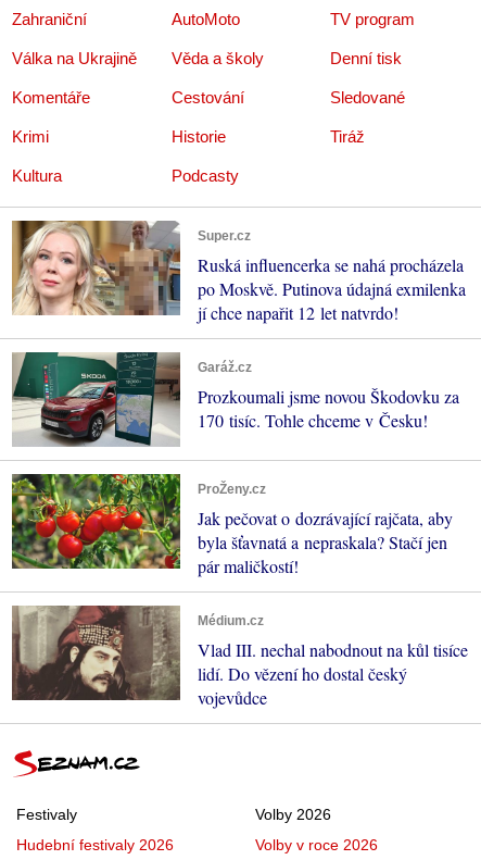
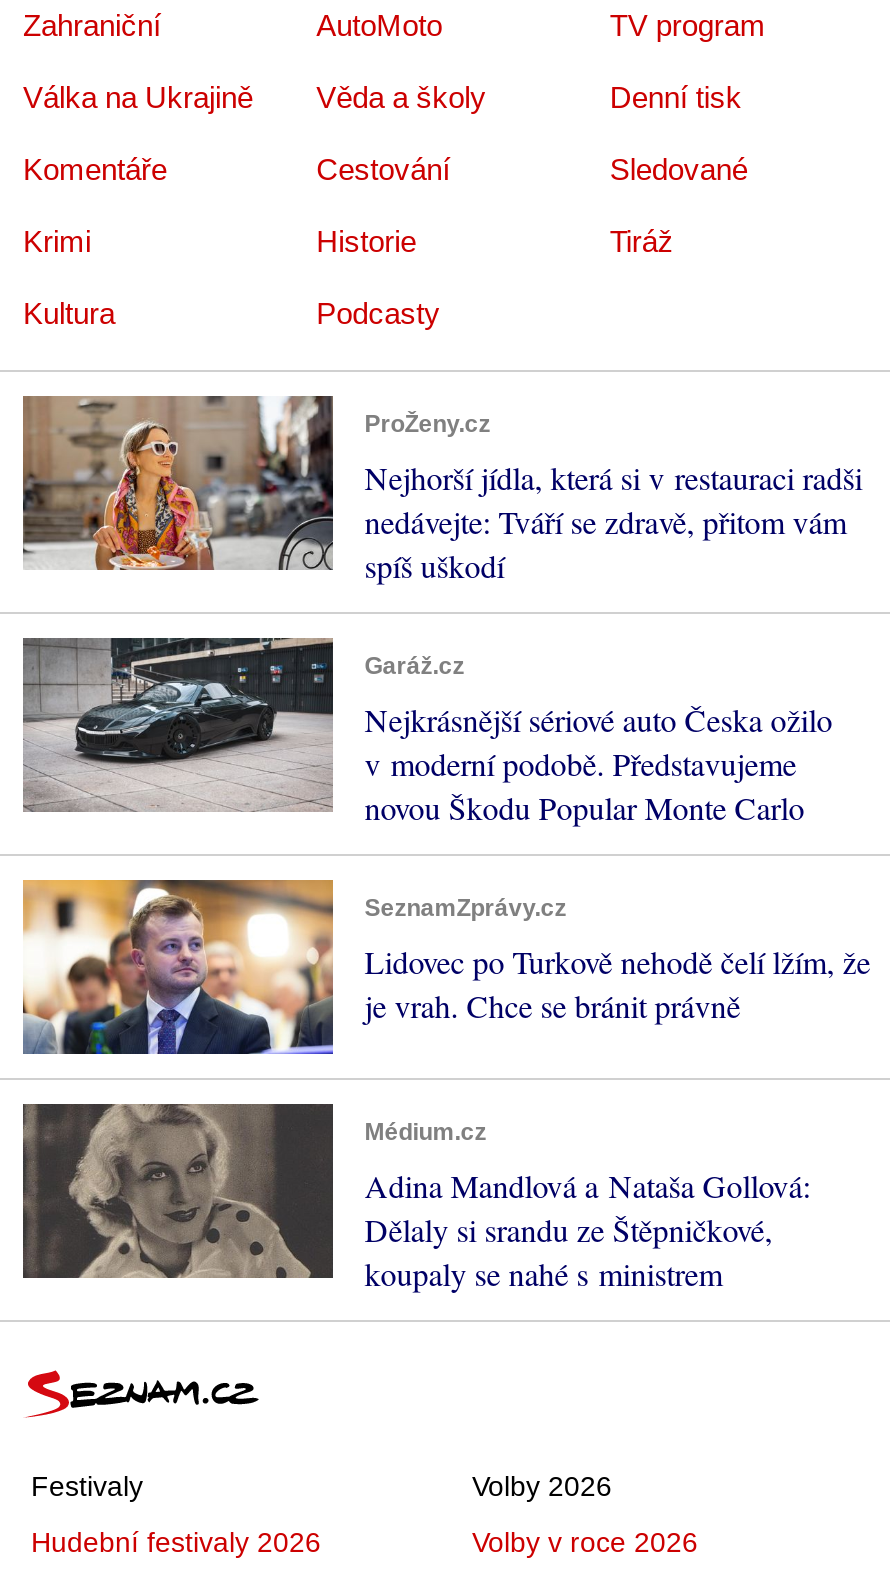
[11,221,465,325] [image] | Super.cz | Ruská influencerka se nahá procházela | po Moskvě. Putinova údajná exmilenka | jí chce napařit 12 let natvrdo! -> [21,395,862,586] [image] | ProŽeny.cz | Nejhorší jídla, která si v restauraci radši | nedávejte: Tváří se zdravě, přitom vám | spíš uškodí
[12,351,459,447] [image] | Prozkoumali jsme novou Škodovku za | 170 tisíc. Tohle chceme v Česku! -> [23,635,832,828] [image] | Nejkrásnější sériové auto Česka ožilo | v moderní podobě. Představujeme | novou Škodu Popular Monte Carlo
[11,473,452,579] [image] | ProŽeny.cz | Jak pečovat o dozrávající rajčata, aby | byla šťavnatá a nepraskala? Stačí jen | pár maličkostí! -> [21,861,870,1057] [image] | SeznamZprávy.cz | Lidovec po Turkově nehodě čelí lžím, že | je vrah. Chce se bránit právně
[12,606,468,709] [image] | Vlad III. nechal nabodnout na kůl tisíce | lidí. Do vězení ho dostal český | vojevůdce -> [21,1103,810,1294] [image] | Adina Mandlová a Nataša Gollová: | Dělaly si srandu ze Štěpničkové, | koupaly se nahé s ministrem

